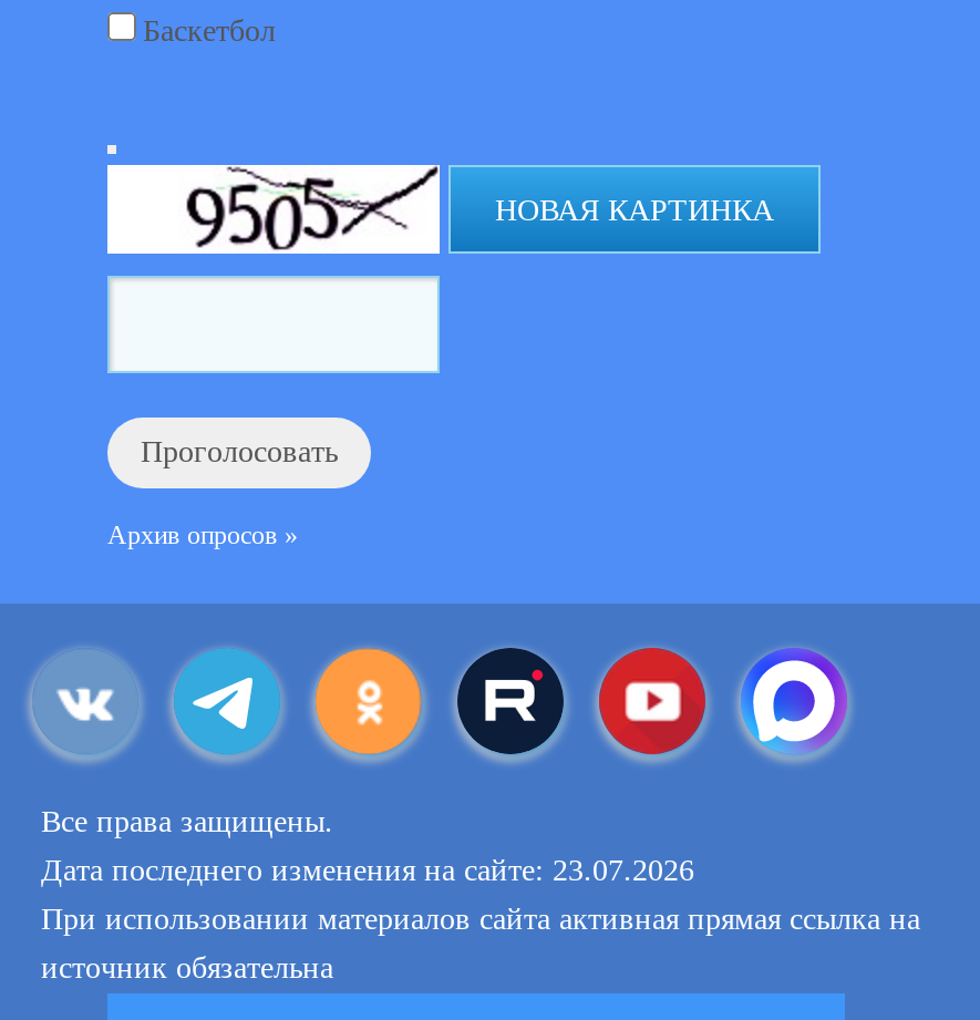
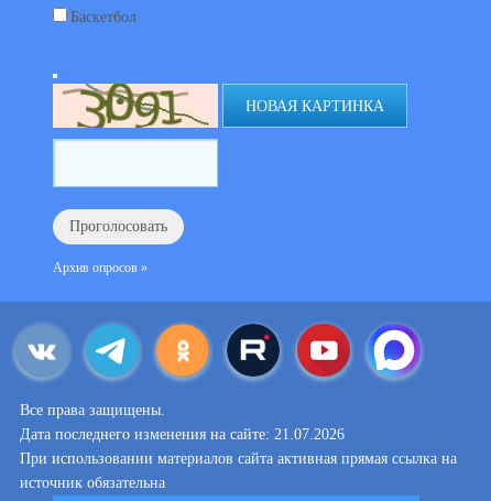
[110,163,440,256] [image] -> [54,83,218,129] [image]
[41,853,694,886] Дата последнего изменения на сайте: 23.07.2026 -> [20,426,345,442] Дата последнего изменения на сайте: 21.07.2026

